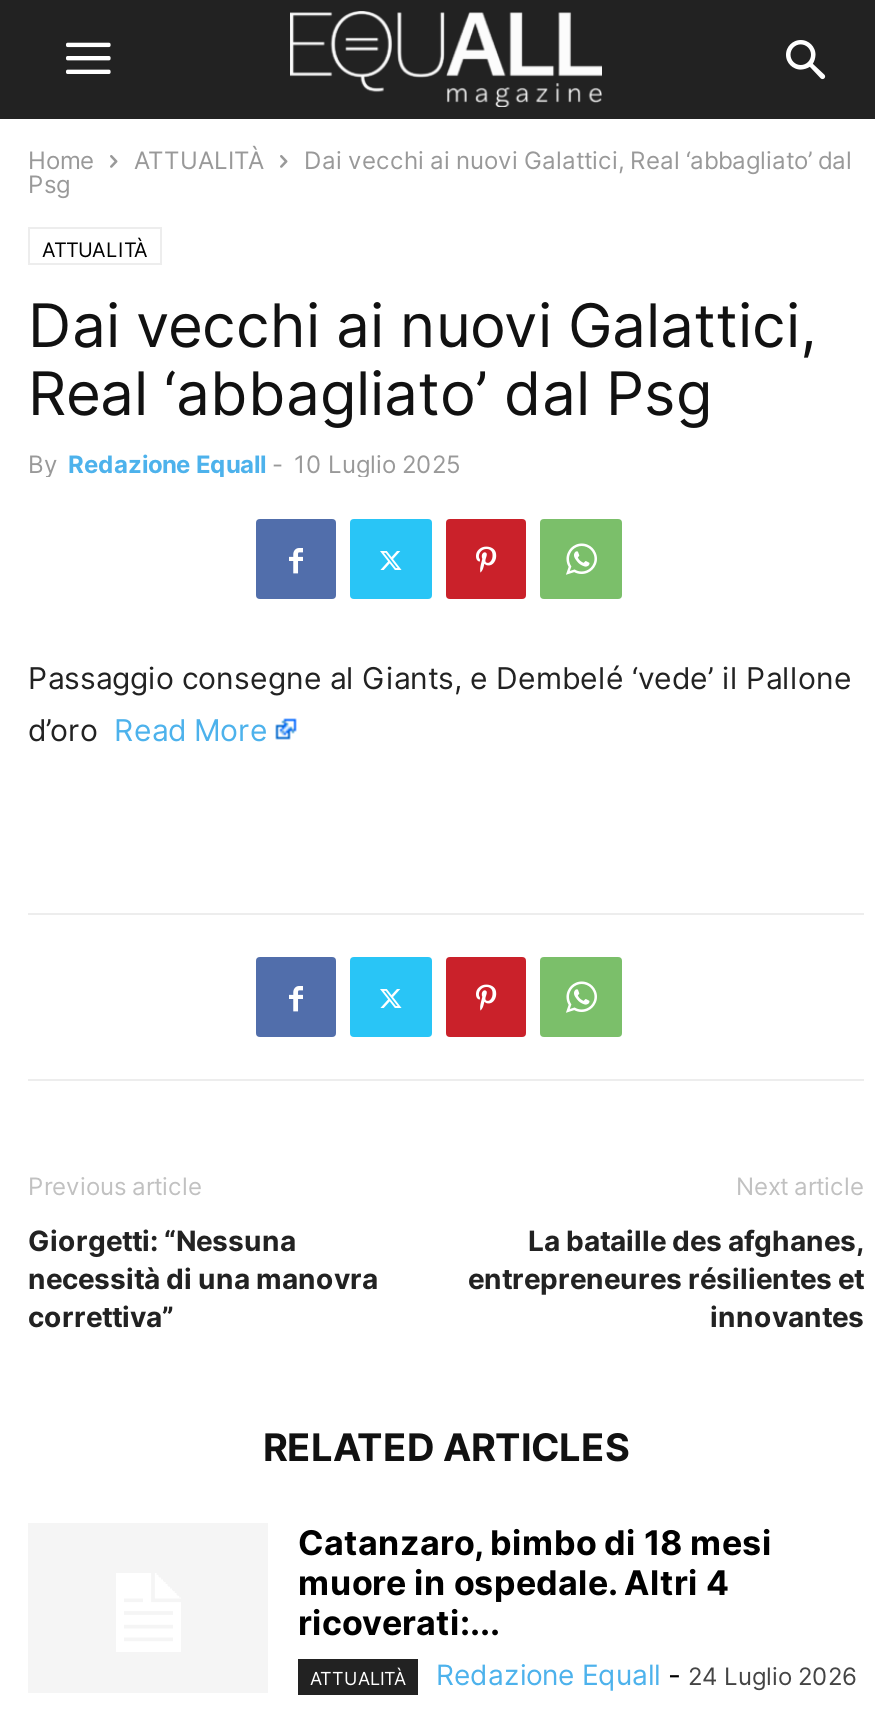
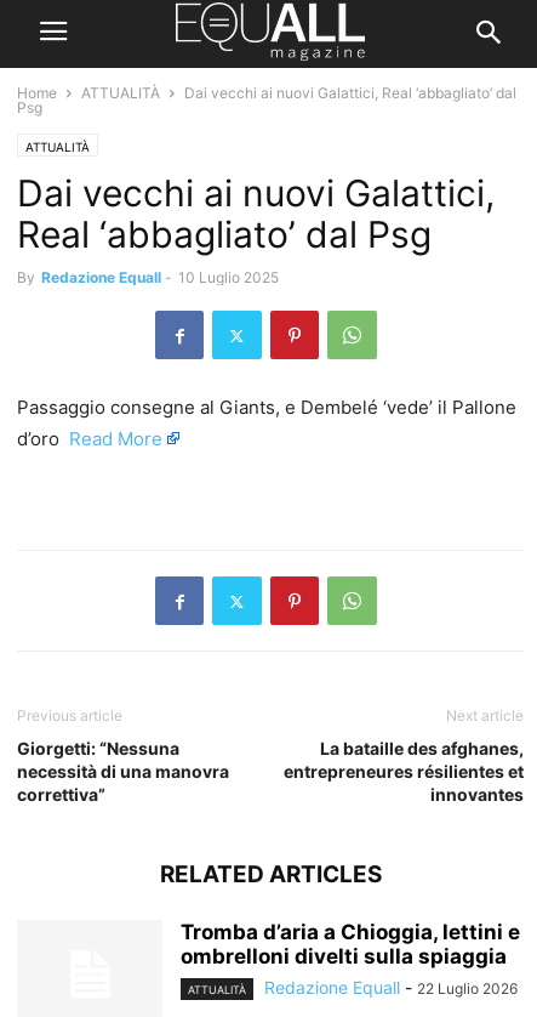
[298,1523,772,1643] Catanzaro, bimbo di 18 mesi | muore in ospedale. Altri 4 | ricoverati:... -> [181,920,520,968] Tromba d’aria a Chioggia, lettini e | ombrelloni divelti sulla spiaggia
[436,1657,856,1691] Redazione Equall - 24 Luglio 2026 -> [264,977,518,998] Redazione Equall - 22 Luglio 2026

